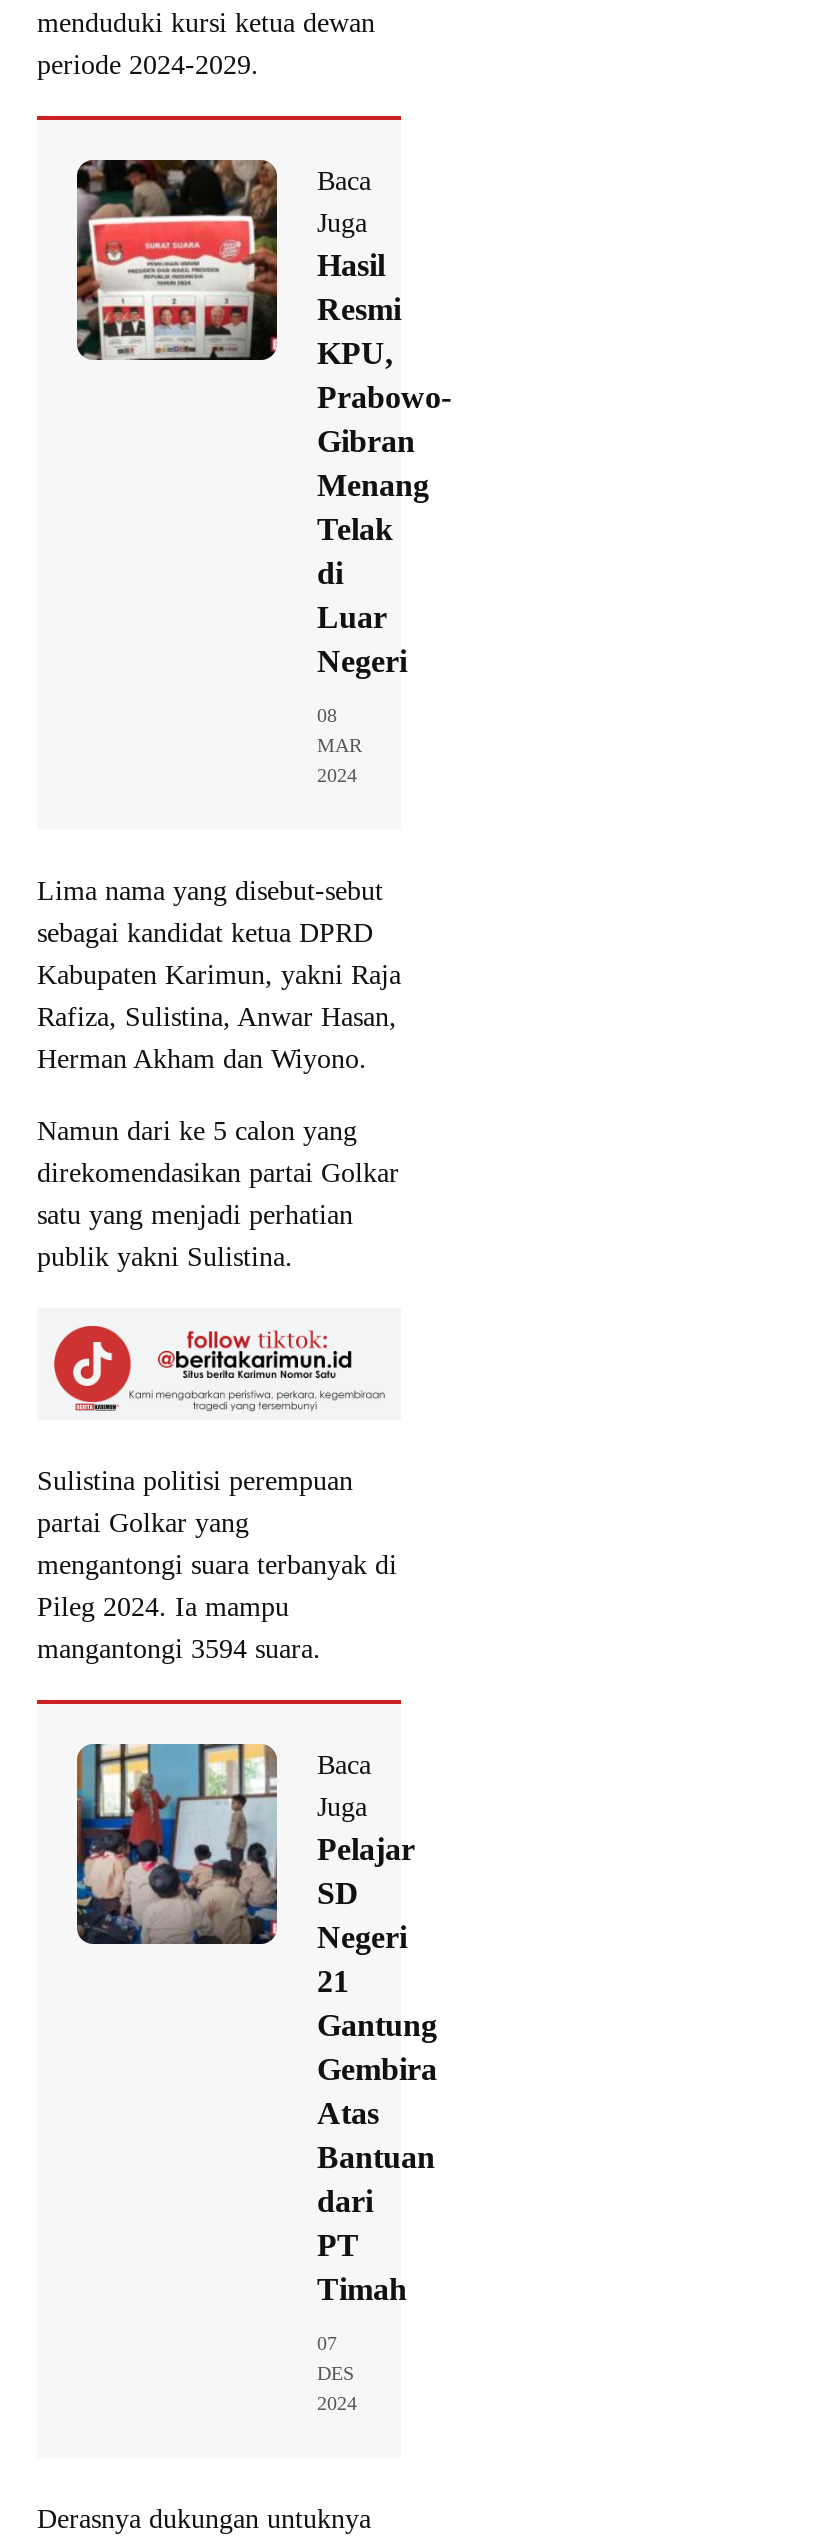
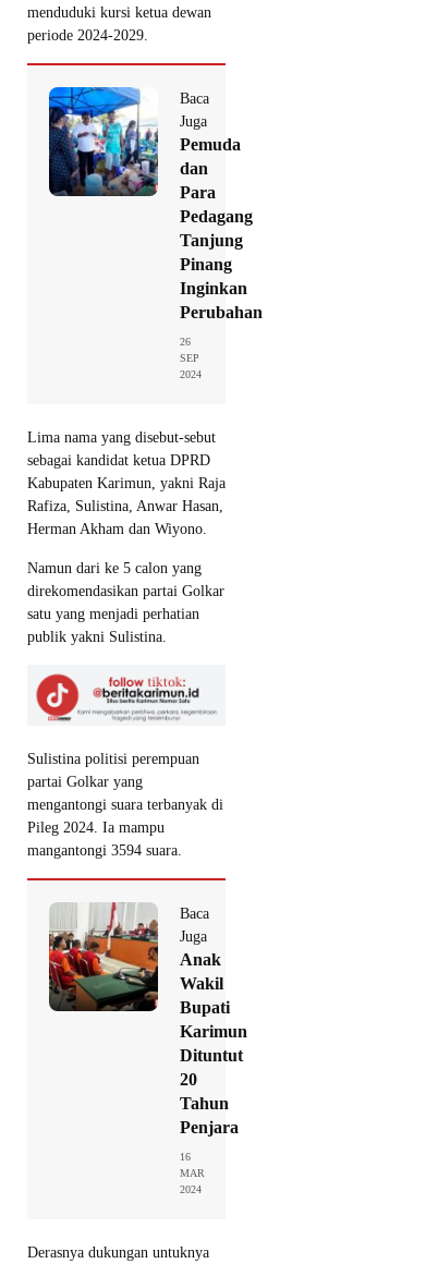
[75,158,451,679] [image] | Hasil | Resmi | KPU, | Prabowo- | Gibran | Menang | Telak | di | Luar | Negeri -> [48,86,263,322] [image] | Pemuda | dan | Para | Pedagang | Tanjung | Pinang | Inginkan | Perubahan
[317,705,363,757] 08 | MAR -> [180,336,199,364] 26 | SEP
[75,1742,437,2307] [image] | Pelajar | SD | Negeri | 21 | Gantung | Gembira | Atas | Bantuan | dari | PT | Timah -> [48,902,247,1137] [image] | Anak | Wakil | Bupati | Karimun | Dituntut | 20 | Tahun | Penjara
[317,2333,355,2385] 07 | DES -> [180,1151,205,1179] 16 | MAR

